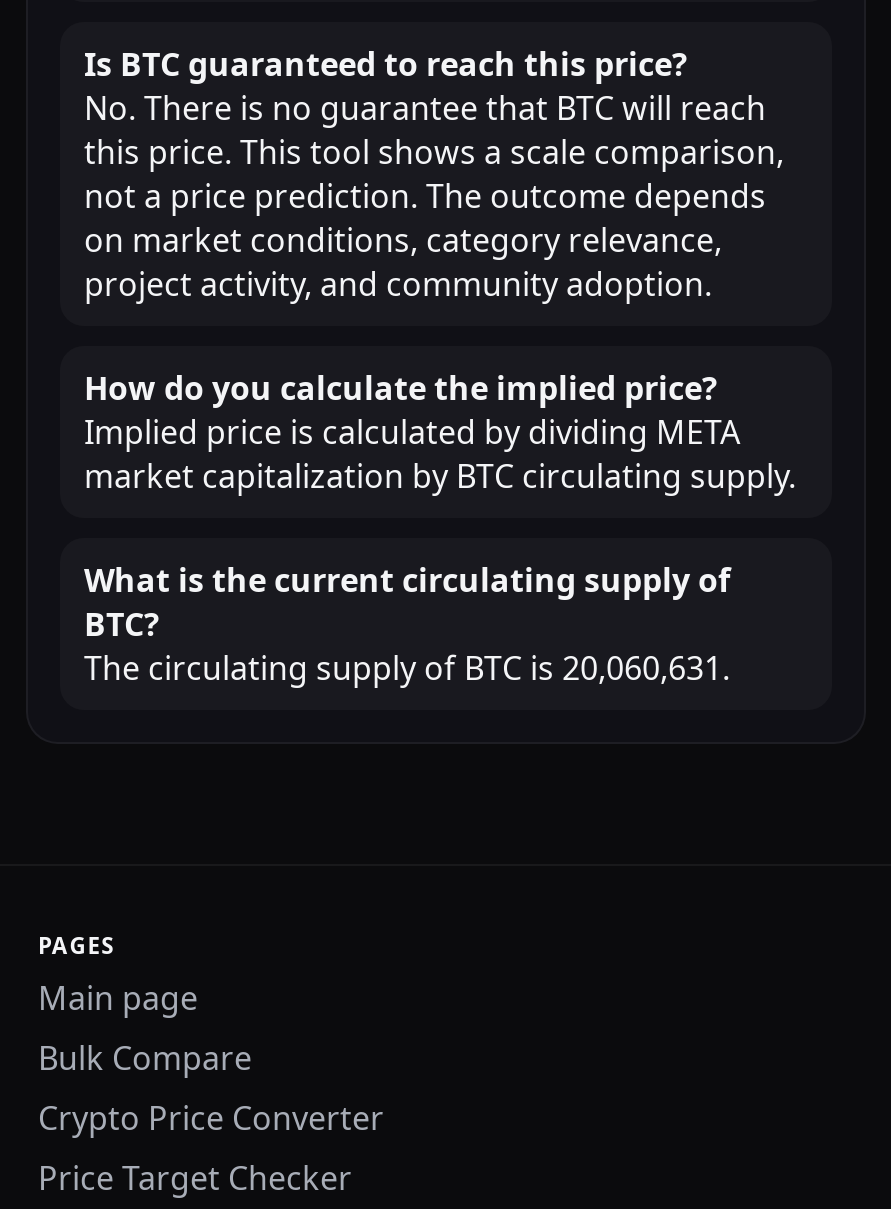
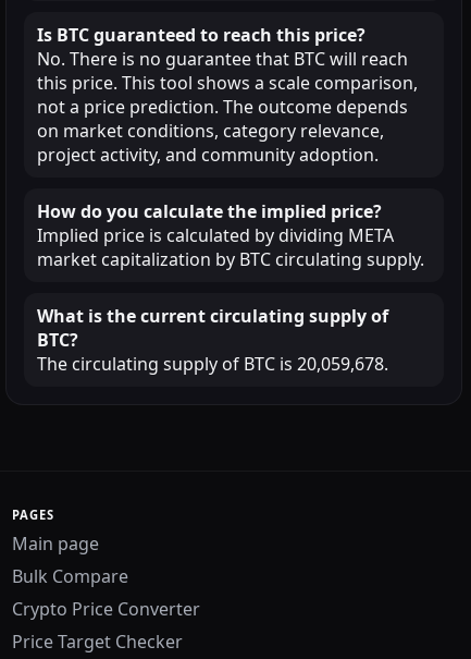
[84,646,730,690] The circulating supply of BTC is 20,060,631. -> [37,352,388,376] The circulating supply of BTC is 20,059,678.

